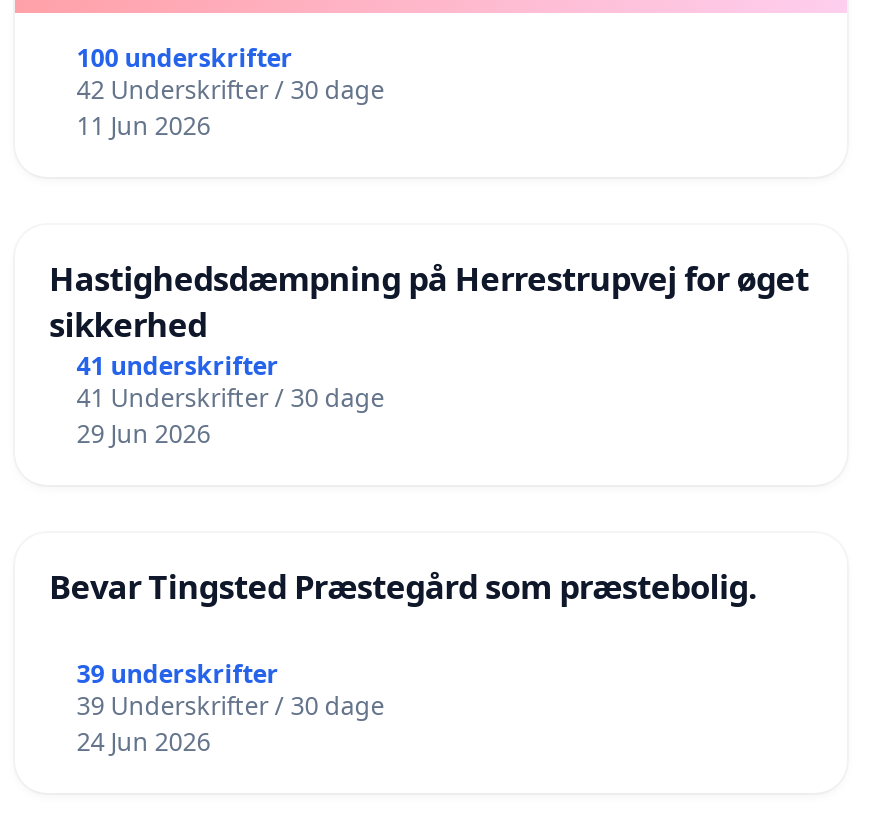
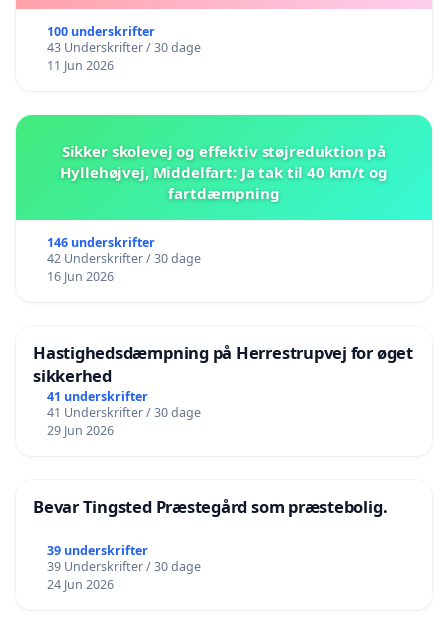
moved [77,73,385,107] -> [47,250,201,267]: 42 Underskrifter / 30 dage
none -> [47,39,201,56] 43 Underskrifter / 30 dage
none -> [15,114,433,285] [image] | Sikker skolevej og effektiv støjreduktion på | Hyllehøjvej, Middelfart: Ja tak til 40 km/t og | fartdæmpning | 146 underskrifter | 16 Jun 2026

